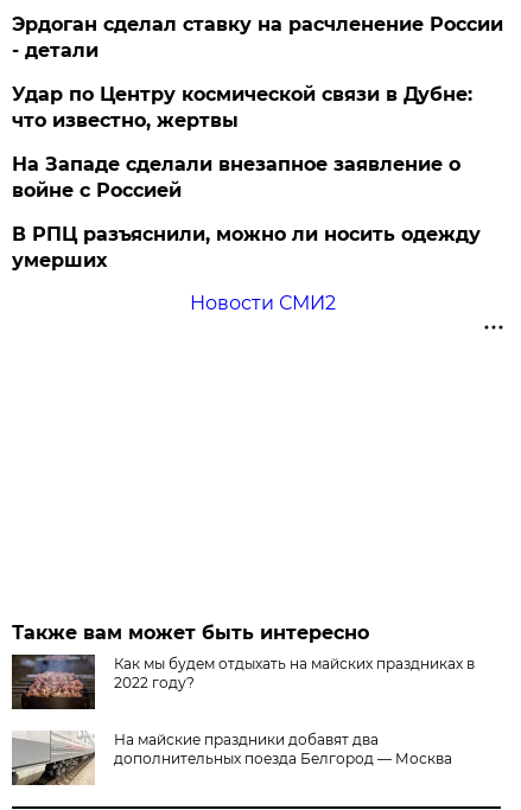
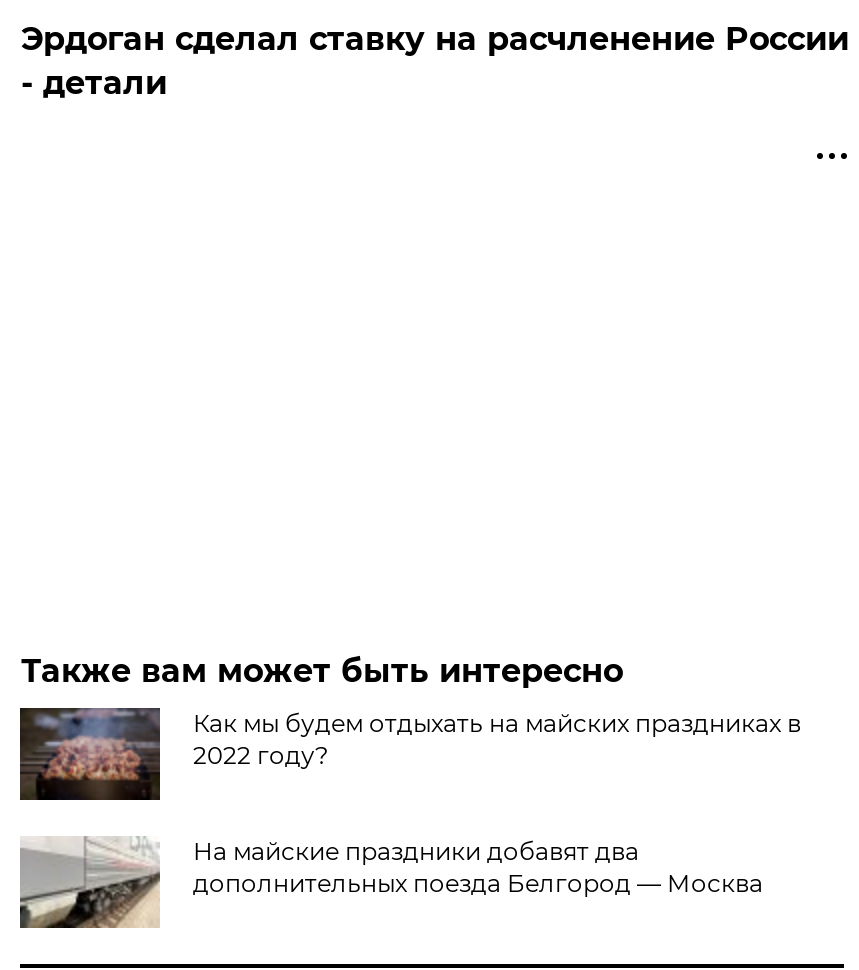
[12,83,481,314] Удар по Центру космической связи в Дубне: | что известно, жертвы | На Западе сделали внезапное заявление о | войне с Россией | В РПЦ разъяснили, можно ли носить одежду | умерших | Новости СМИ2 -> none

